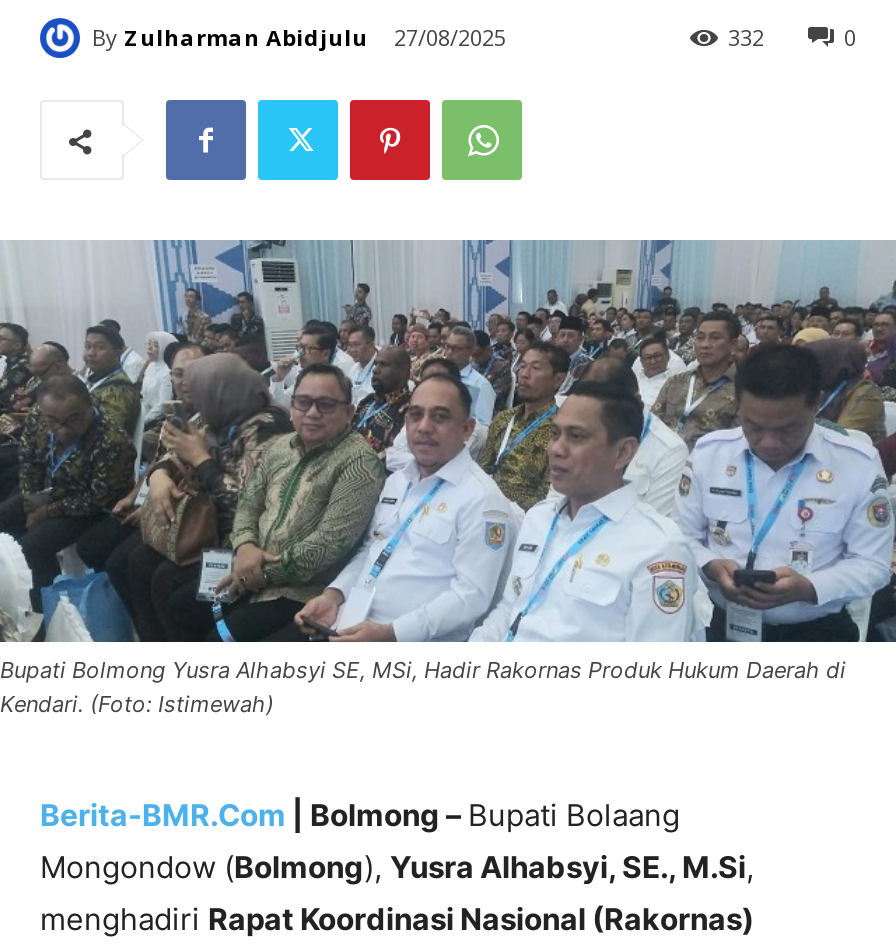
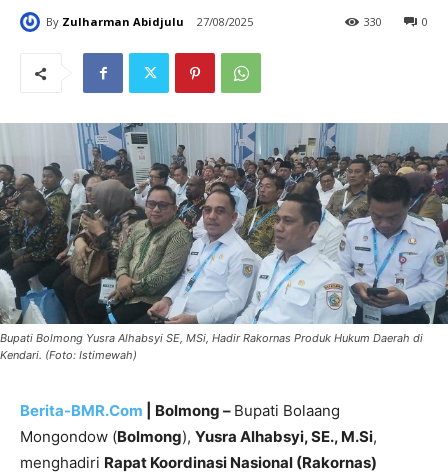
[728,23,764,53] 332 -> [364,14,382,29] 330

